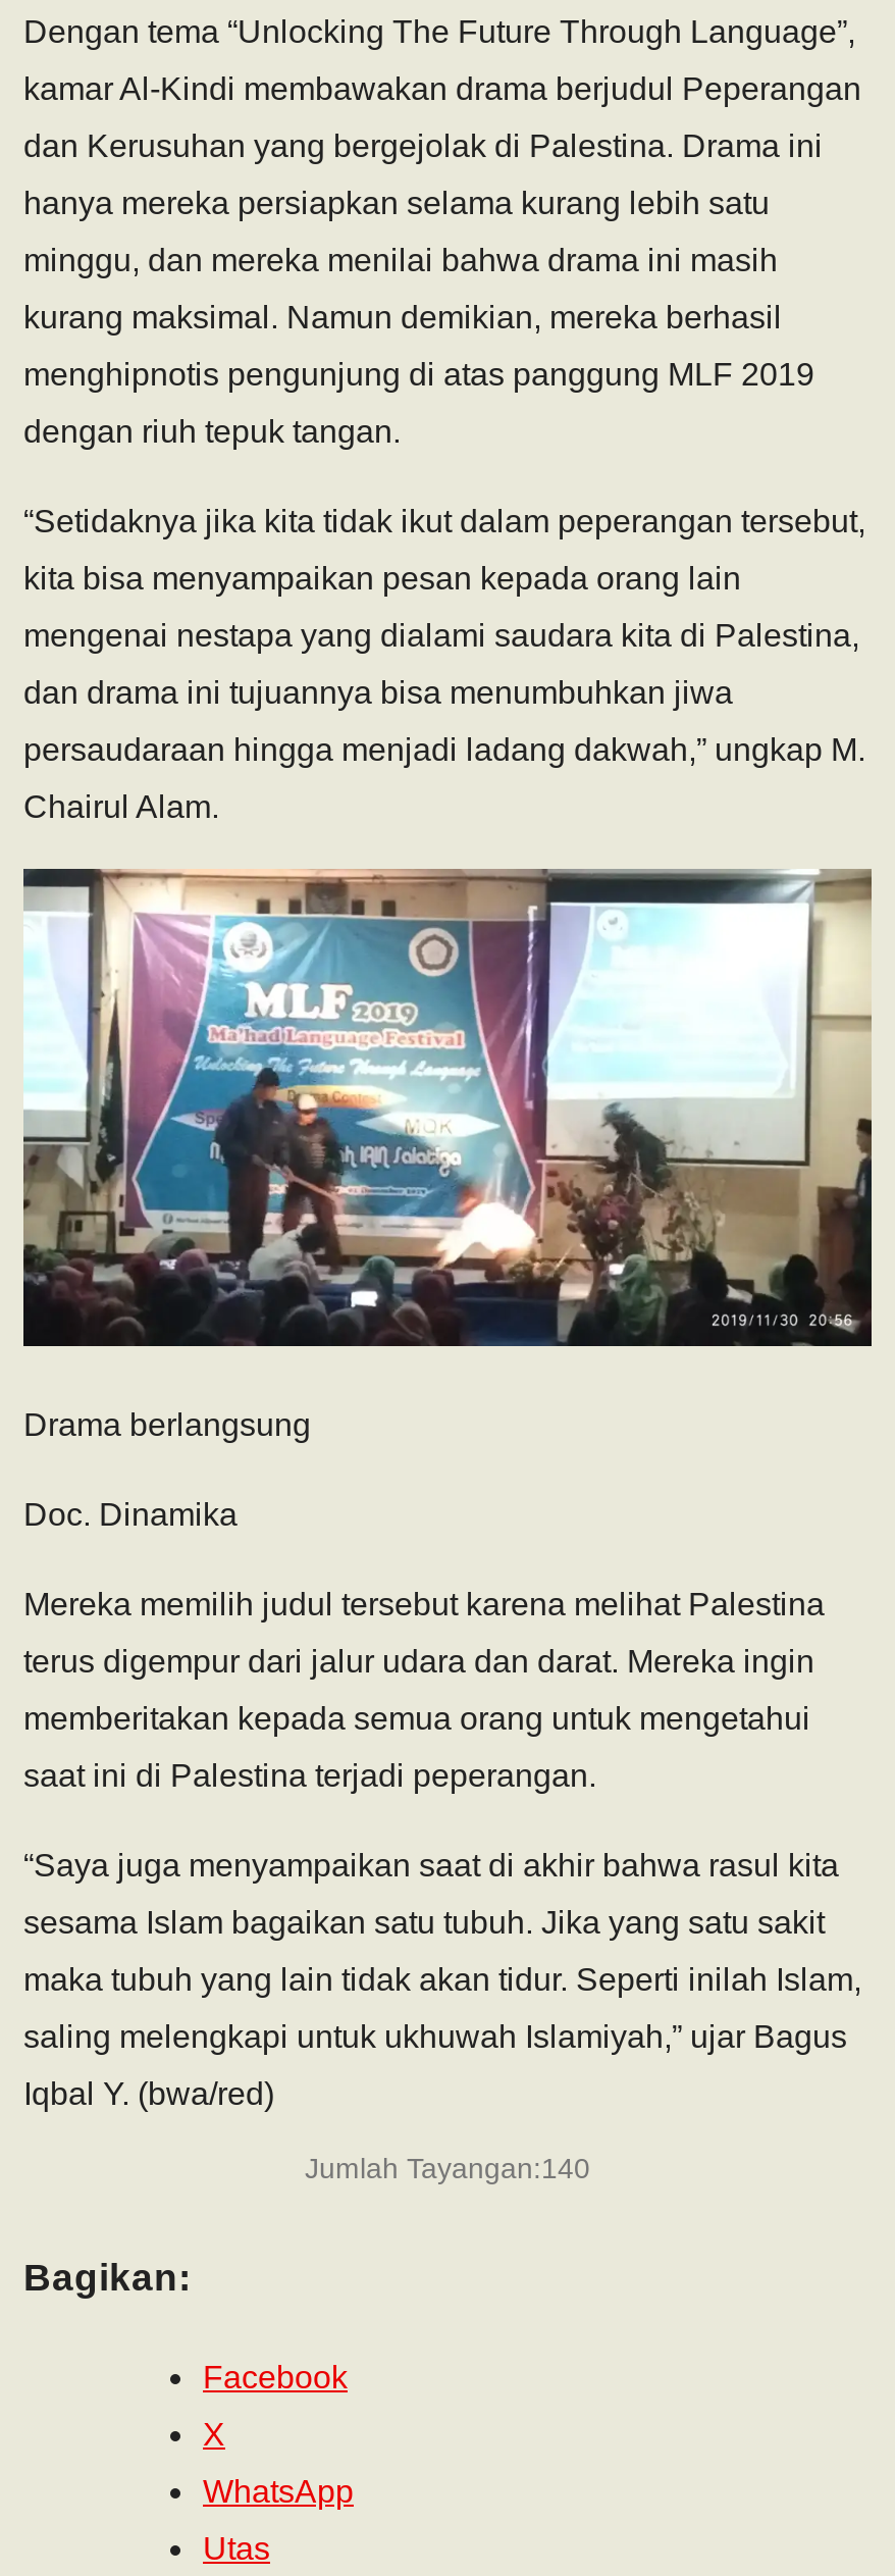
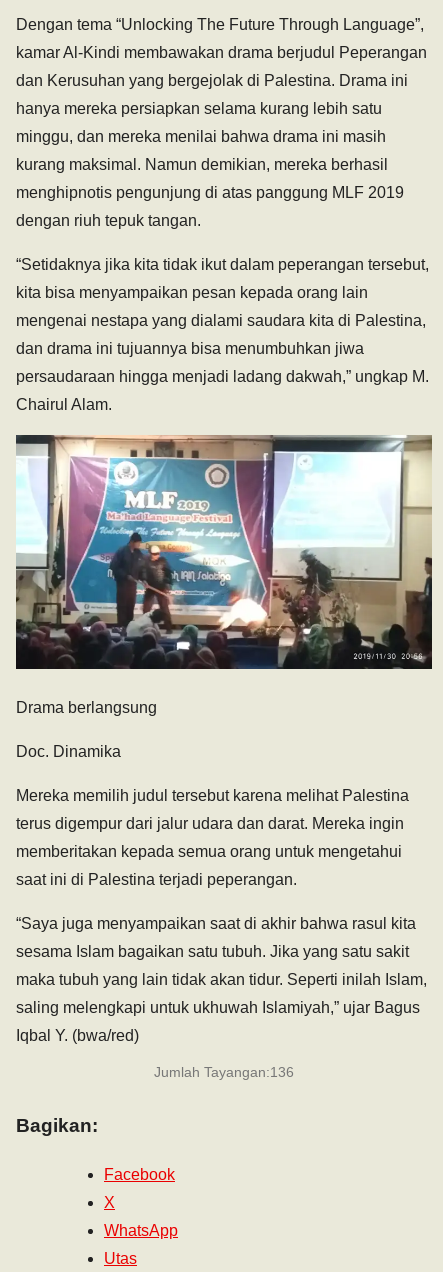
[305,2151,590,2184] Jumlah Tayangan: 140 -> [154,1064,294,1080] Jumlah Tayangan: 136

